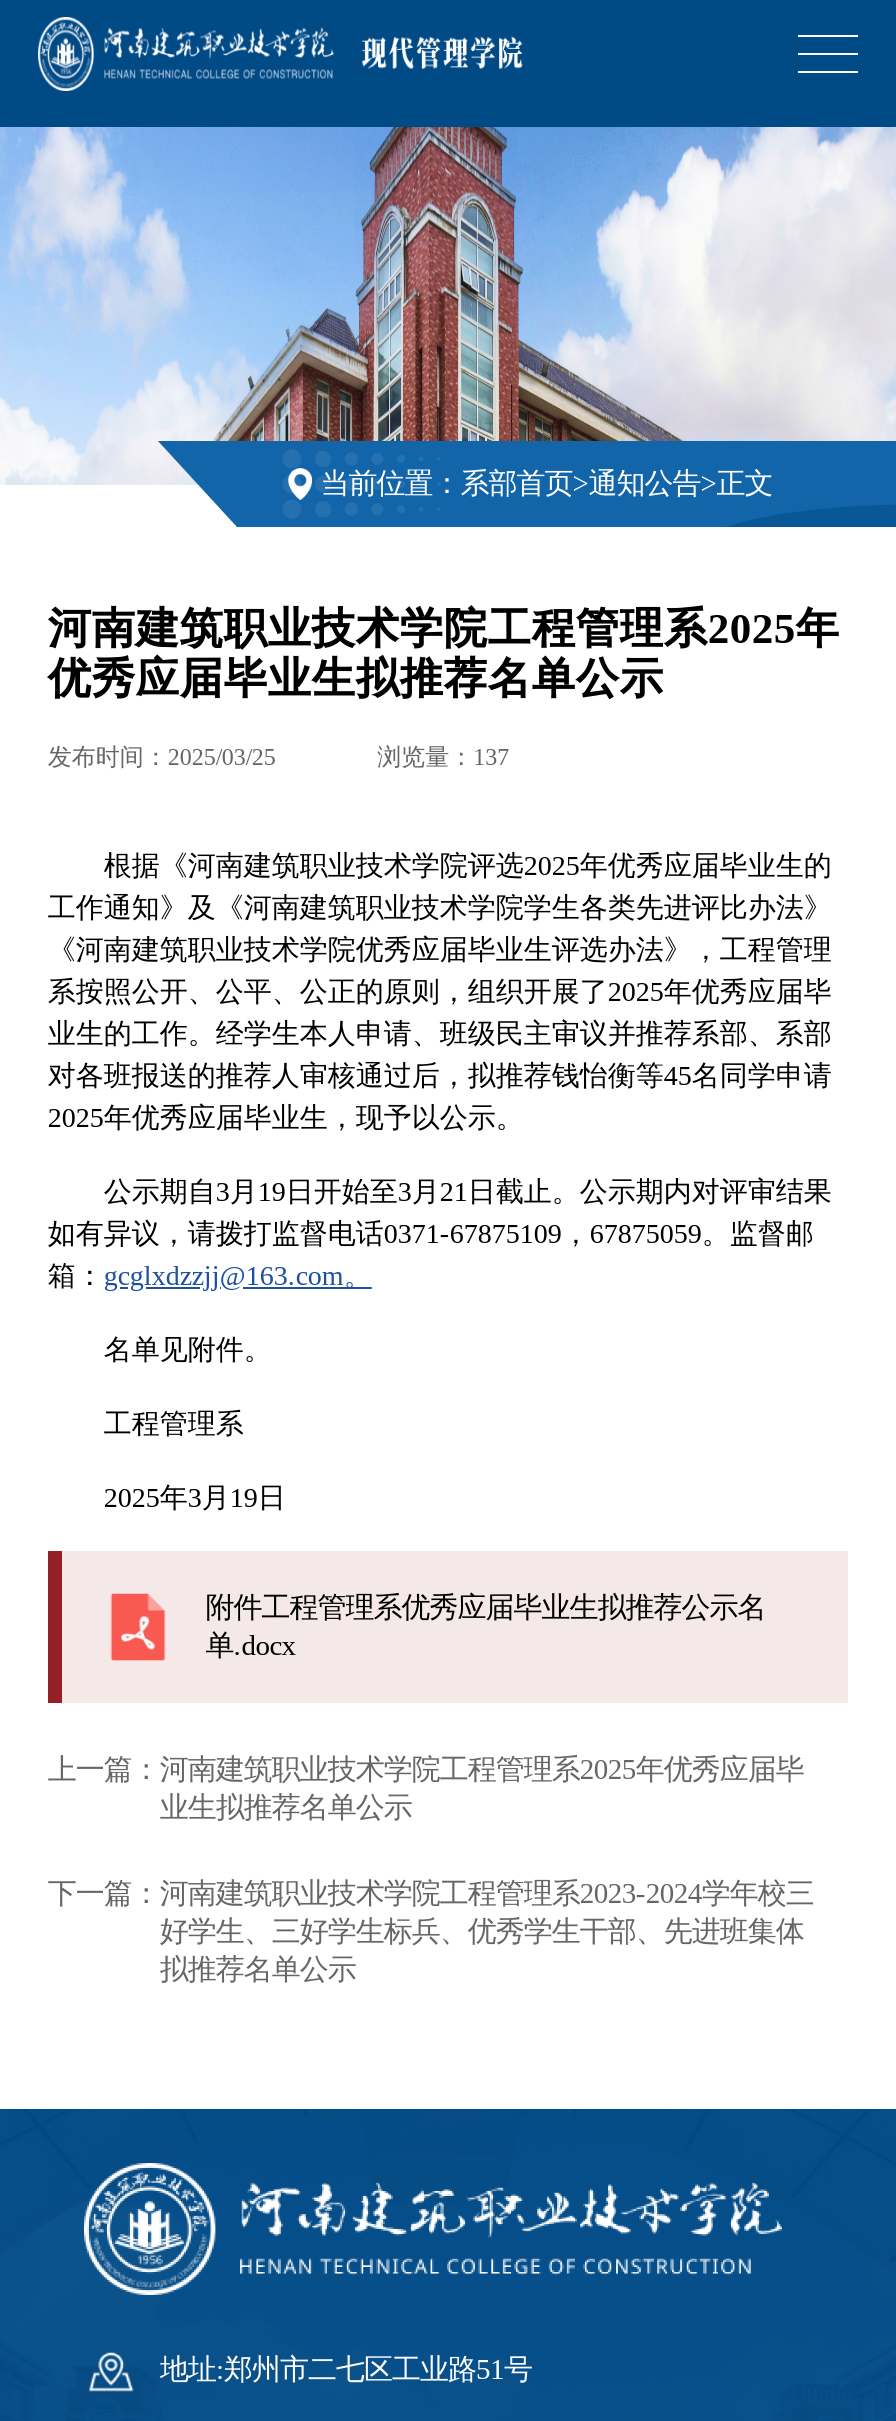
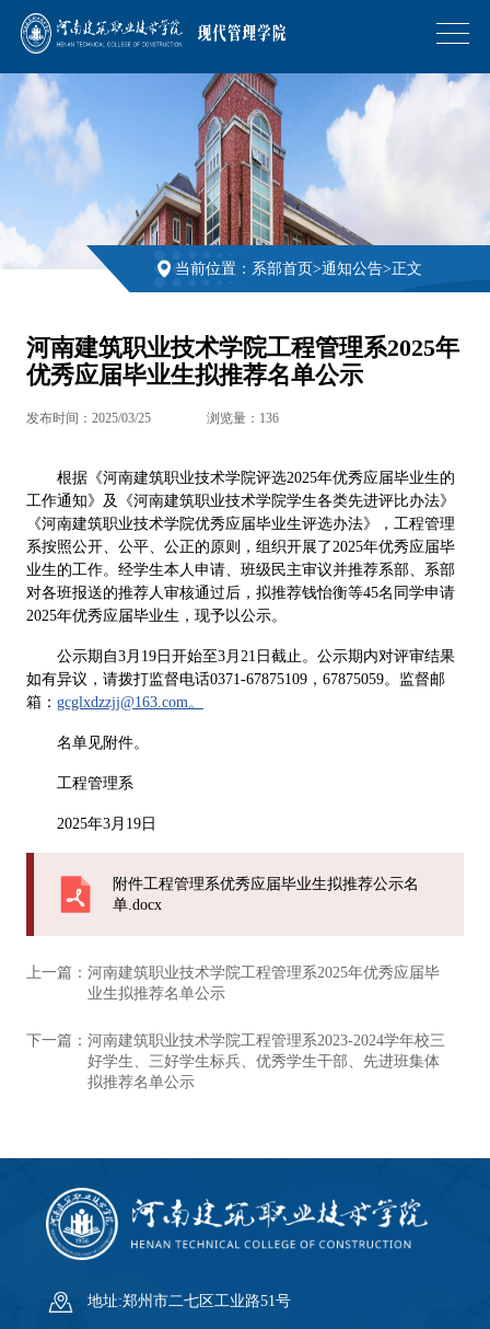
[377,742,509,770] 浏览量：137 -> [206,410,279,426] 浏览量：136

